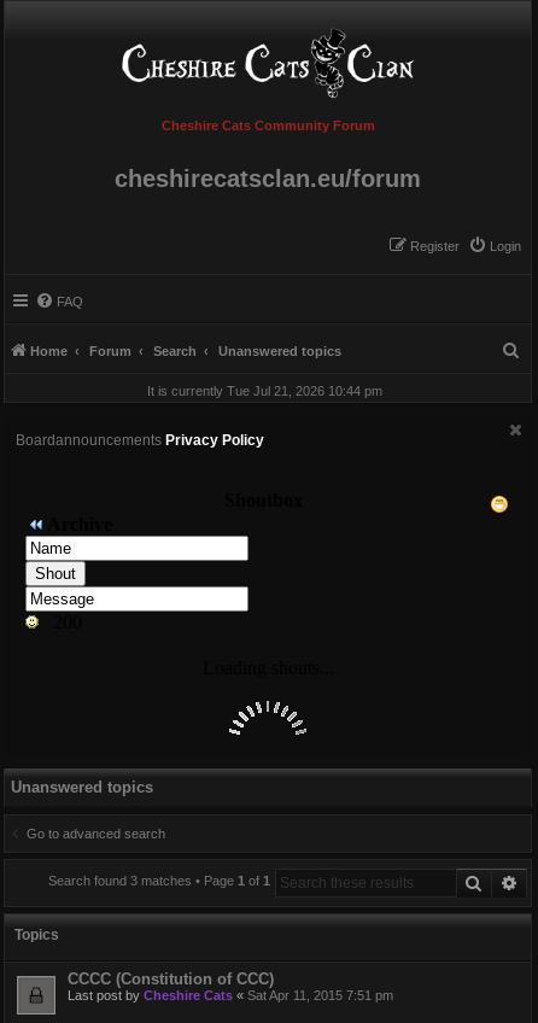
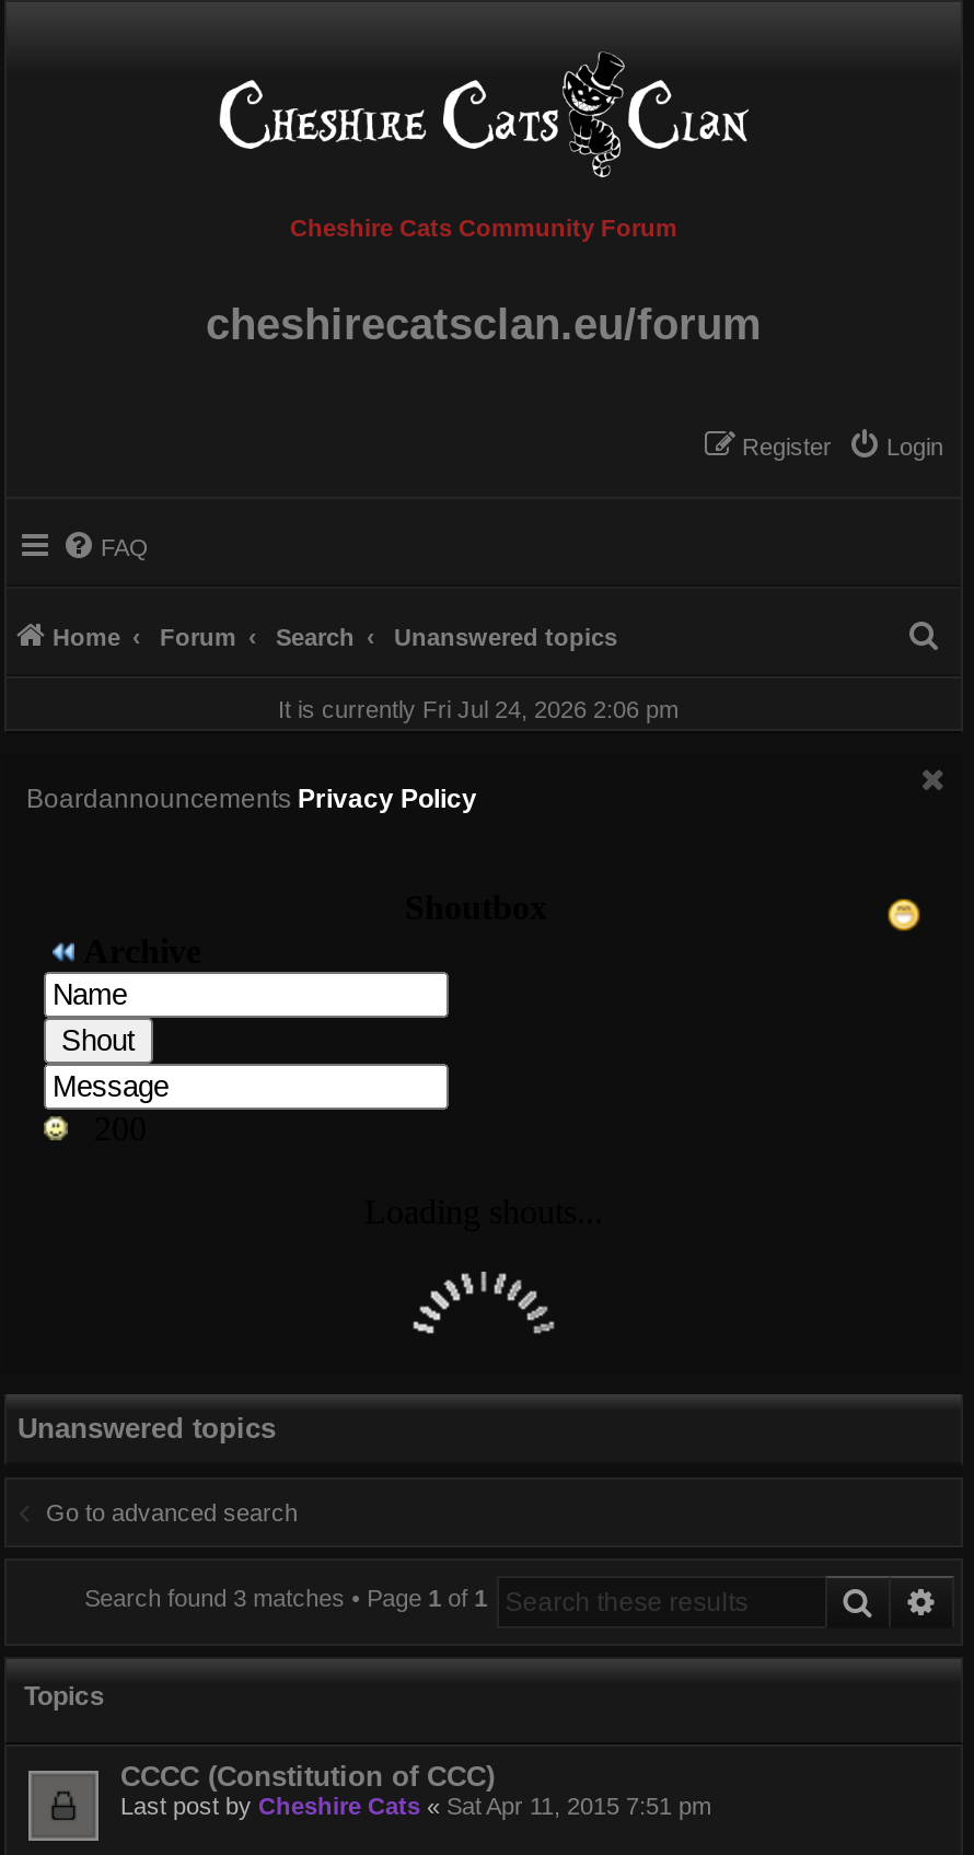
[147,384,382,398] It is currently Tue Jul 21, 2026 10:44 pm -> [278,696,679,722] It is currently Fri Jul 24, 2026 2:06 pm

